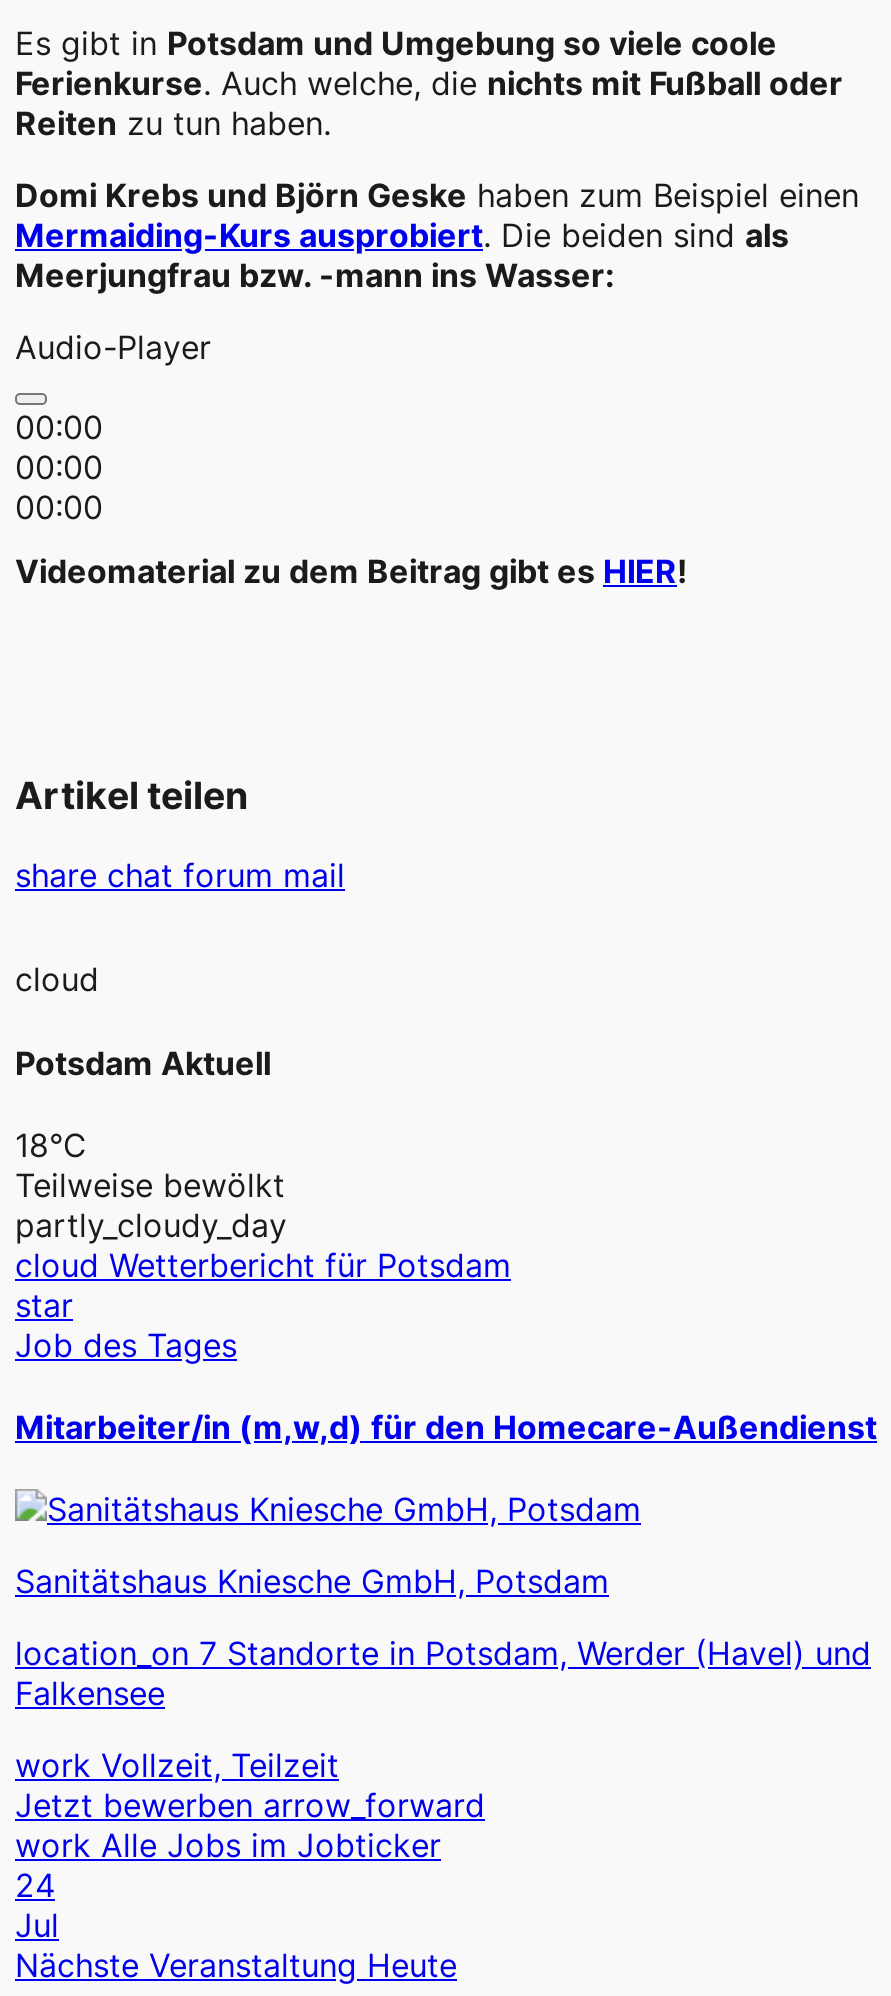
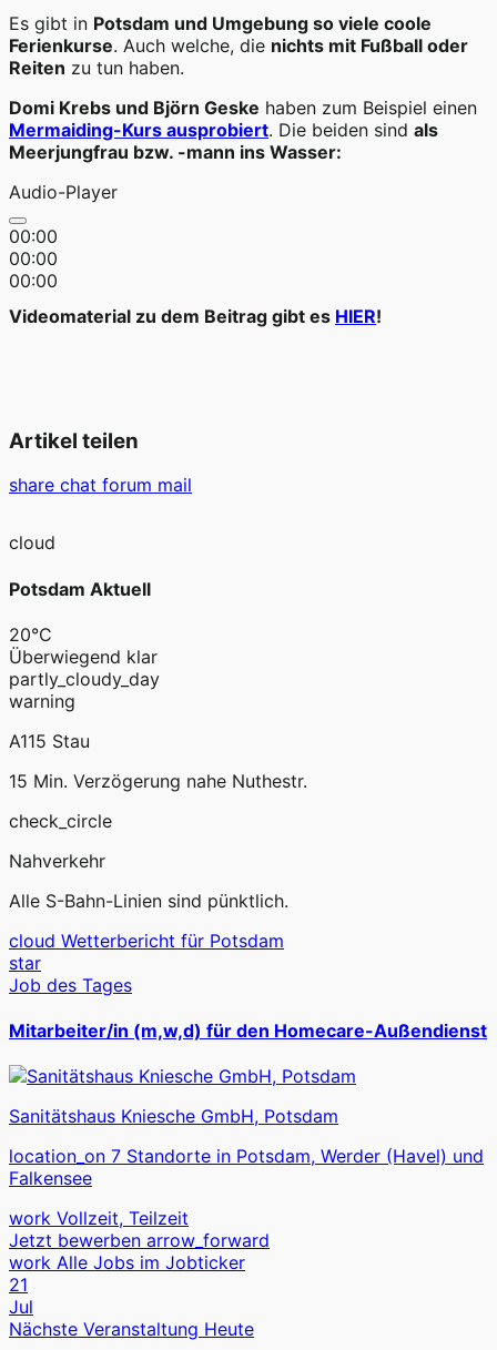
[15,1125,285,1205] 18°C | Teilweise bewölkt -> [9,623,158,668] 20°C | Überwiegend klar
none -> [9,690,307,912] warning | A115 Stau | 15 Min. Verzögerung nahe Nuthestr. | check_circle | Nahverkehr | Alle S-Bahn-Linien sind pünktlich.
[15,1866,55,1906] 24 -> [9,1274,28,1296] 21

